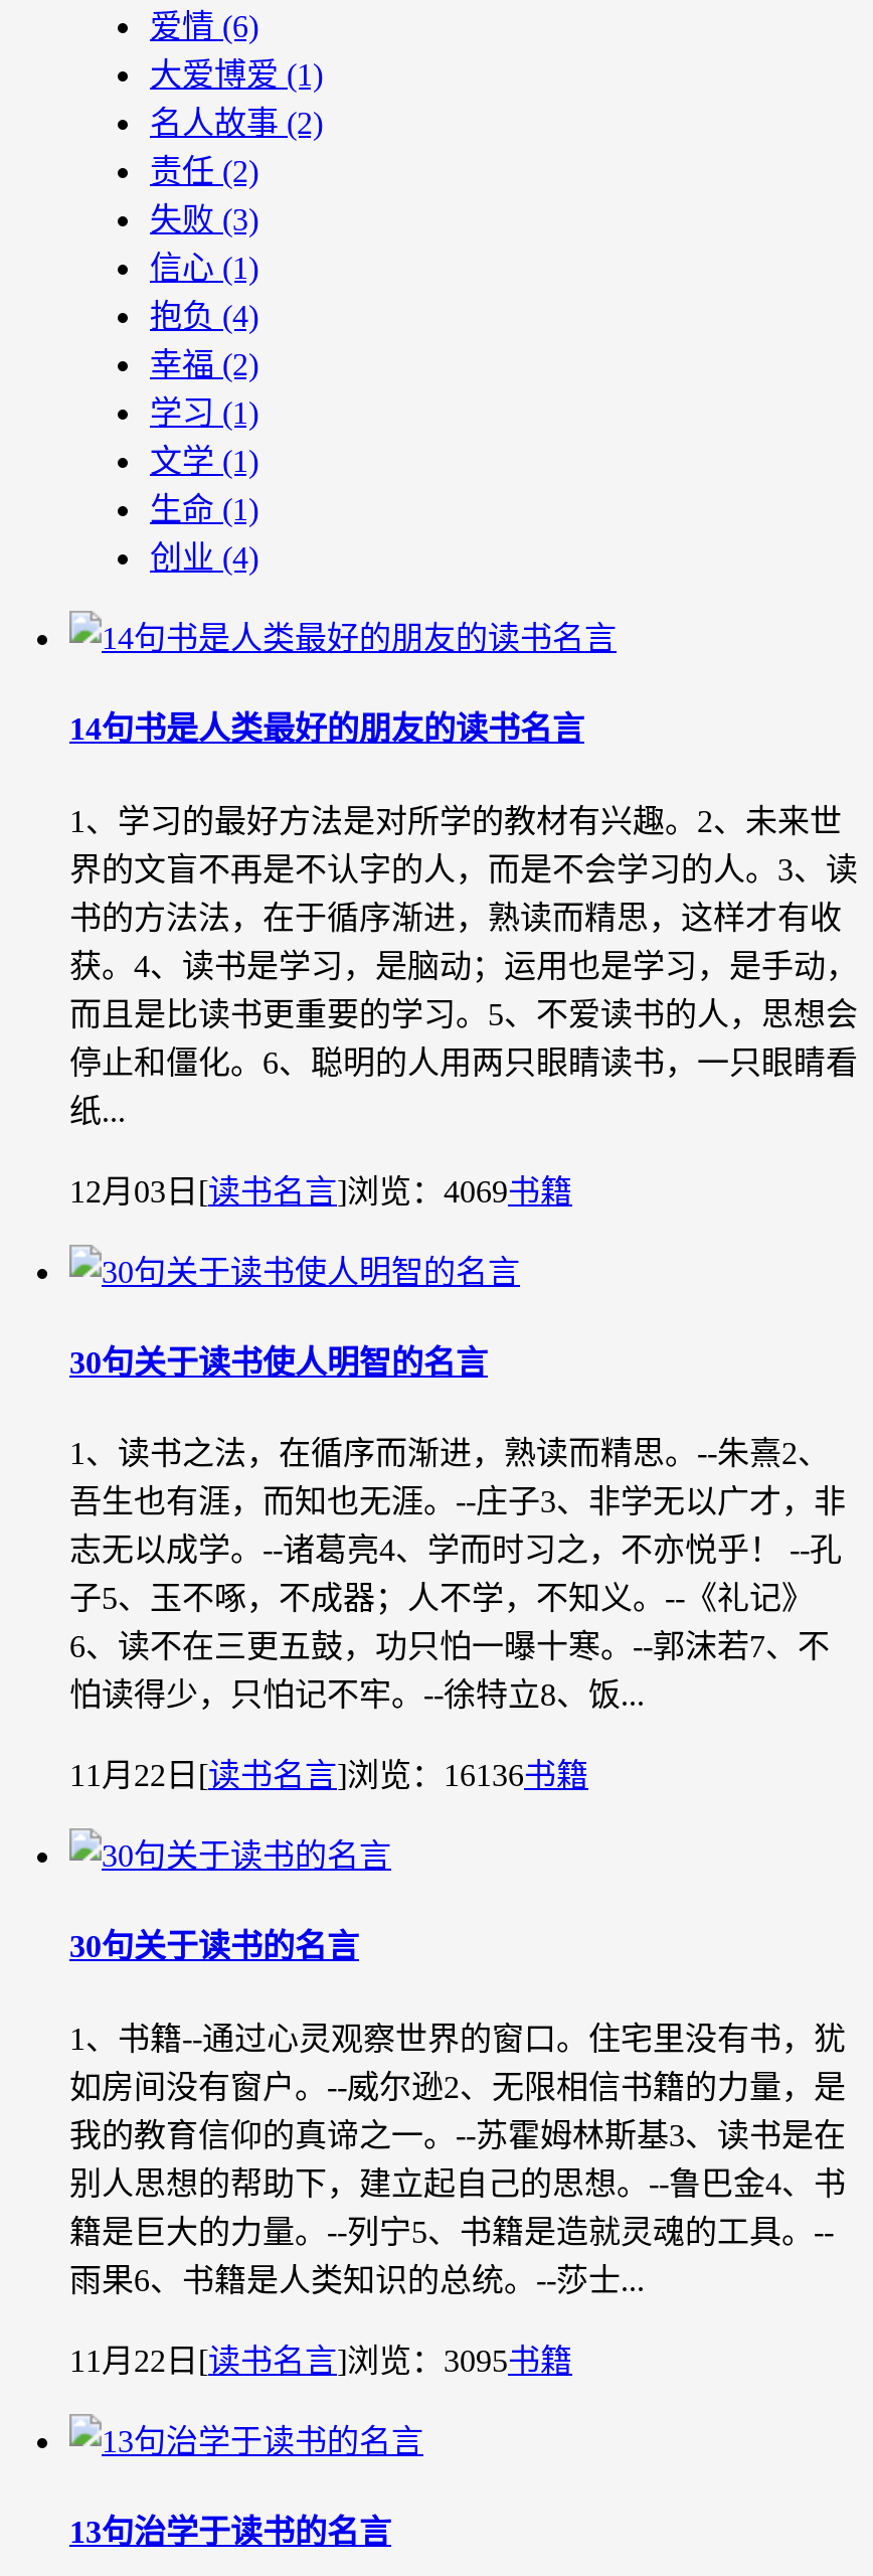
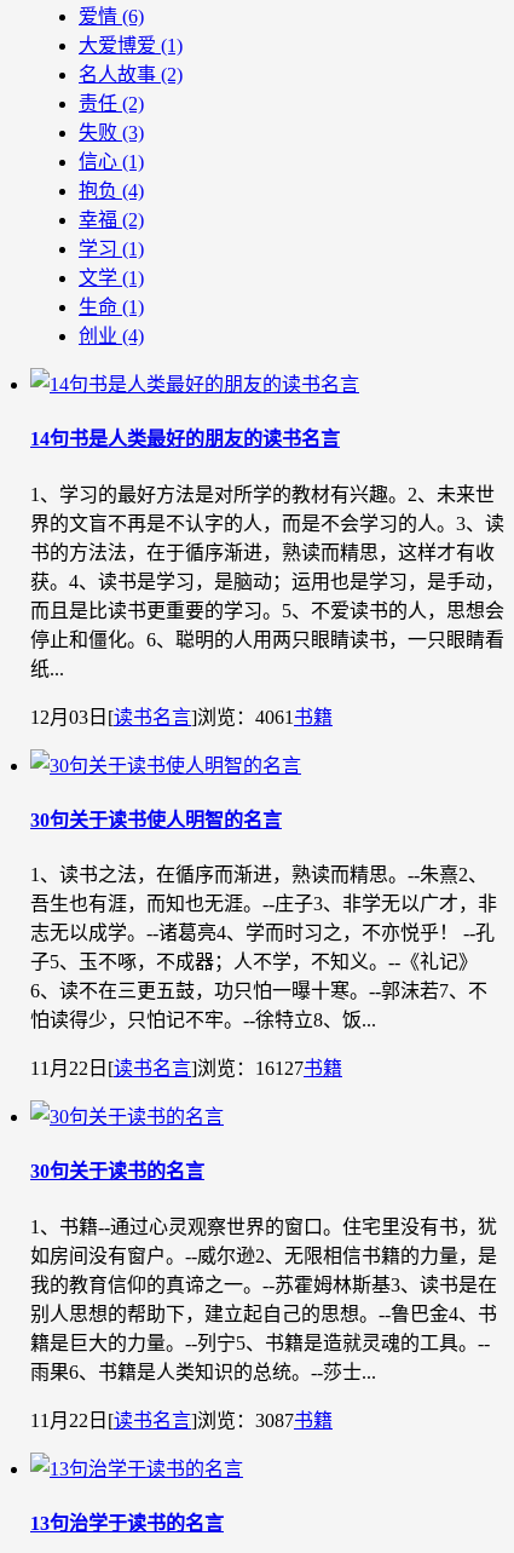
[69,1173,572,1207] 12月03日[读书名言]浏览：4069书籍 -> [30,706,333,727] 12月03日[读书名言]浏览：4061书籍
[69,1758,588,1792] 11月22日[读书名言]浏览：16136书籍 -> [30,1058,342,1079] 11月22日[读书名言]浏览：16127书籍
[69,2343,572,2377] 11月22日[读书名言]浏览：3095书籍 -> [30,1410,333,1430] 11月22日[读书名言]浏览：3087书籍

